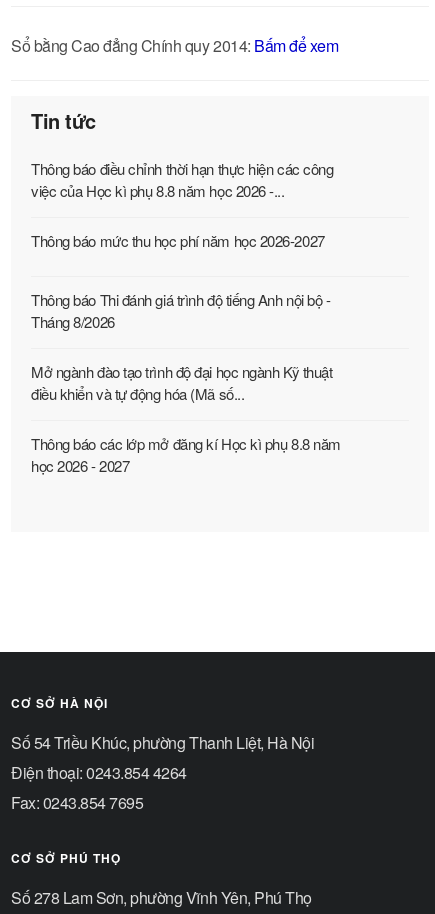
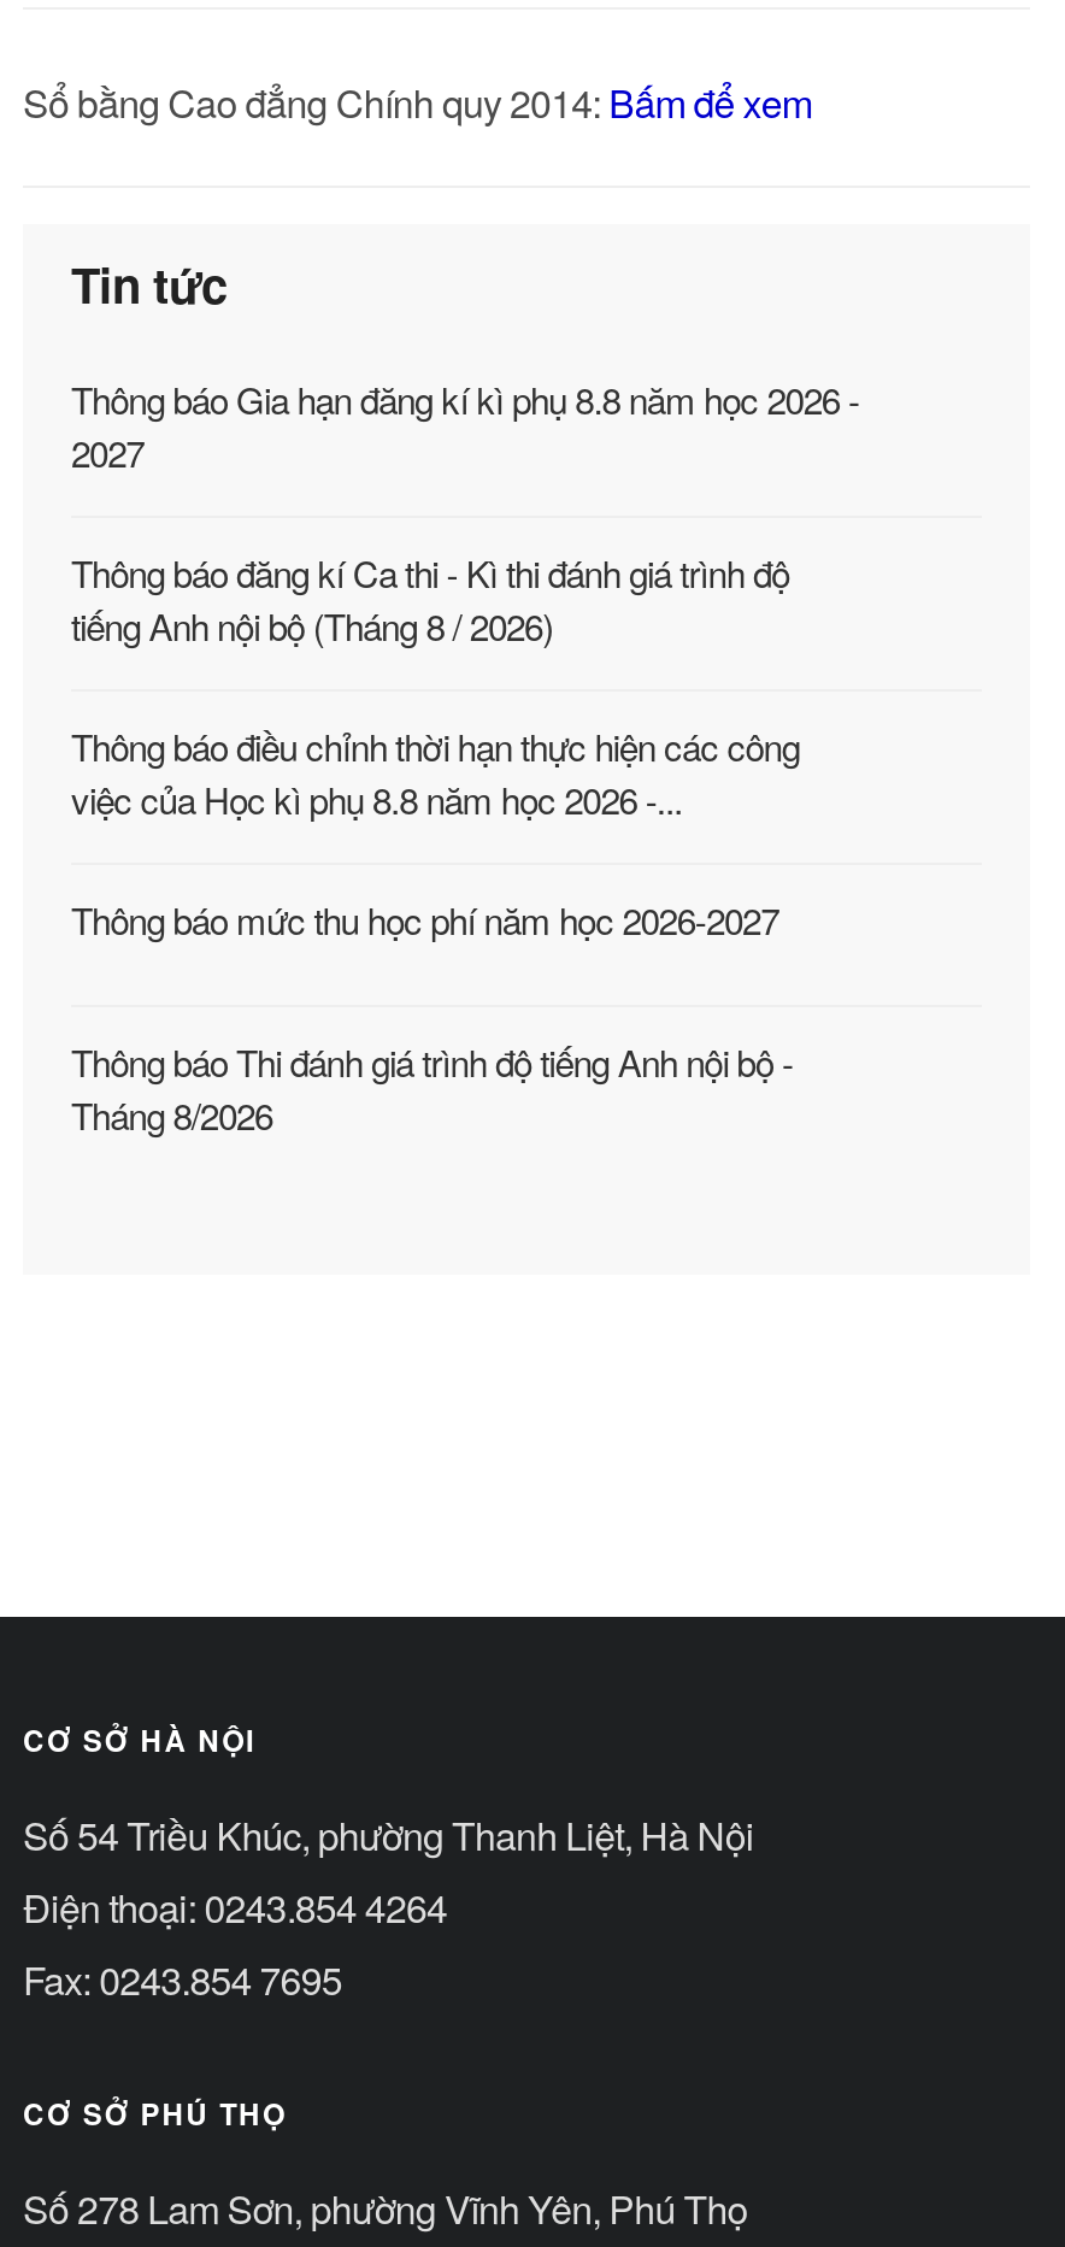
none -> [71,373,859,651] Thông báo Gia hạn đăng kí kì phụ 8.8 năm học 2026 - | 2027 | Thông báo đăng kí Ca thi - Kì thi đánh giá trình độ | tiếng Anh nội bộ (Tháng 8 / 2026)
moved [31,158,333,332] -> [71,720,800,1140]: Thông báo điều chỉnh thời hạn thực hiện các công | việc của Học kì phụ 8.8 năm học 2026 -... | Thông báo mức thu học phí năm học 2026-2027 | Thông báo Thi đánh giá trình độ tiếng Anh nội bộ - | Tháng 8/2026
[31,361,341,476] Mở ngành đào tạo trình độ đại học ngành Kỹ thuật | điều khiển và tự động hóa (Mã số... | Thông báo các lớp mở đăng kí Học kì phụ 8.8 năm | học 2026 - 2027 -> none

